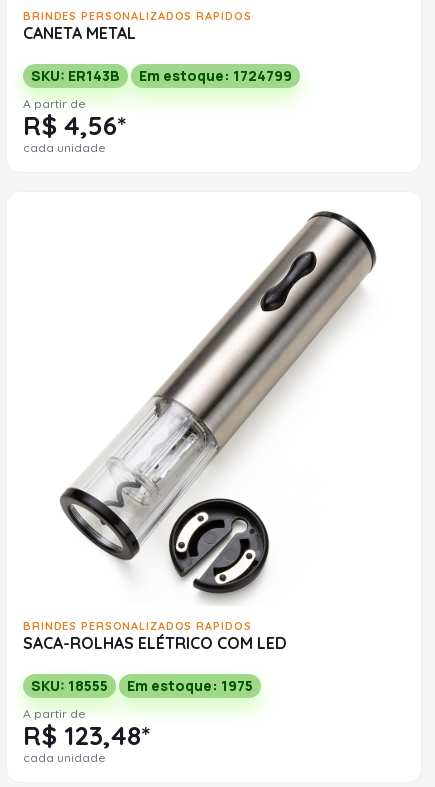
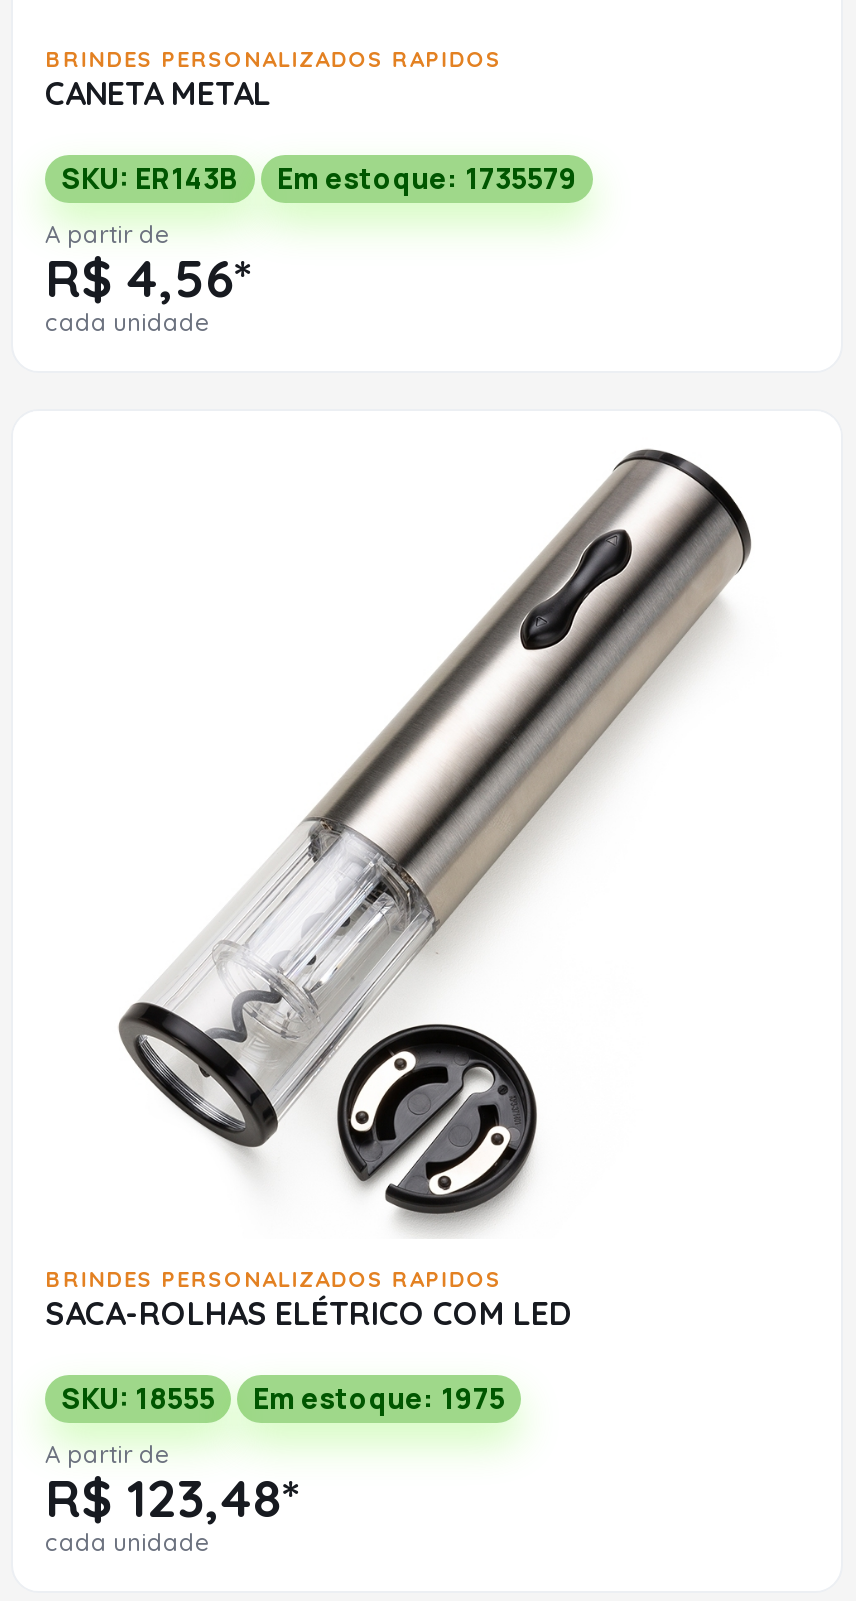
[31,66,292,85] SKU: ER143B Em estoque: 1724799 -> [61,159,577,197] SKU: ER143B Em estoque: 1735579

